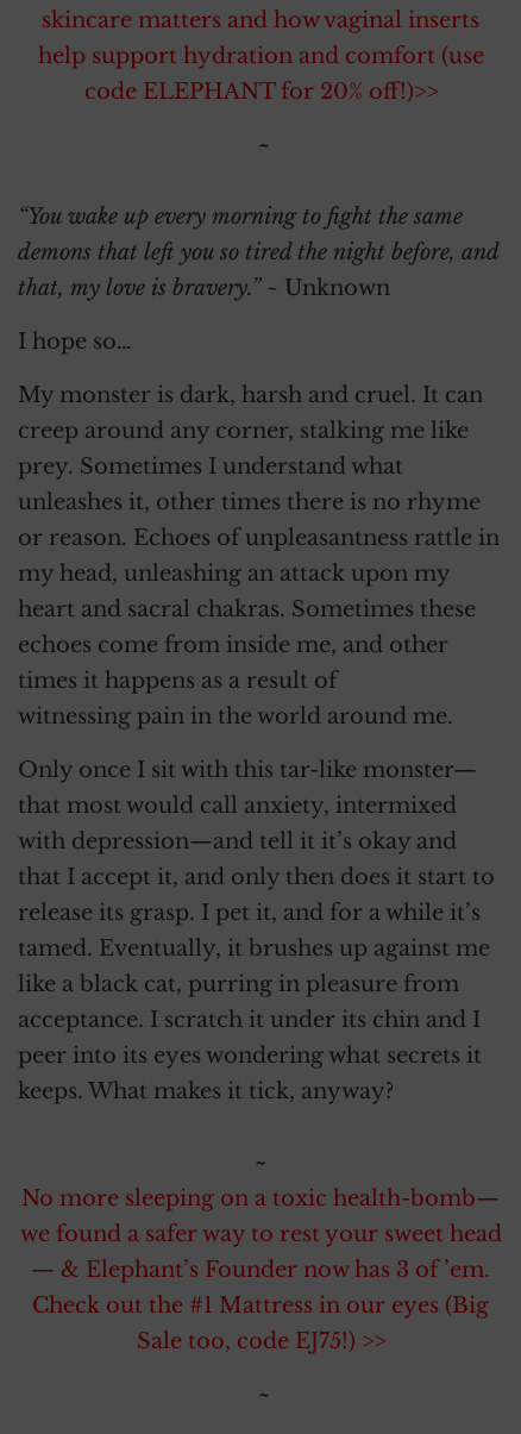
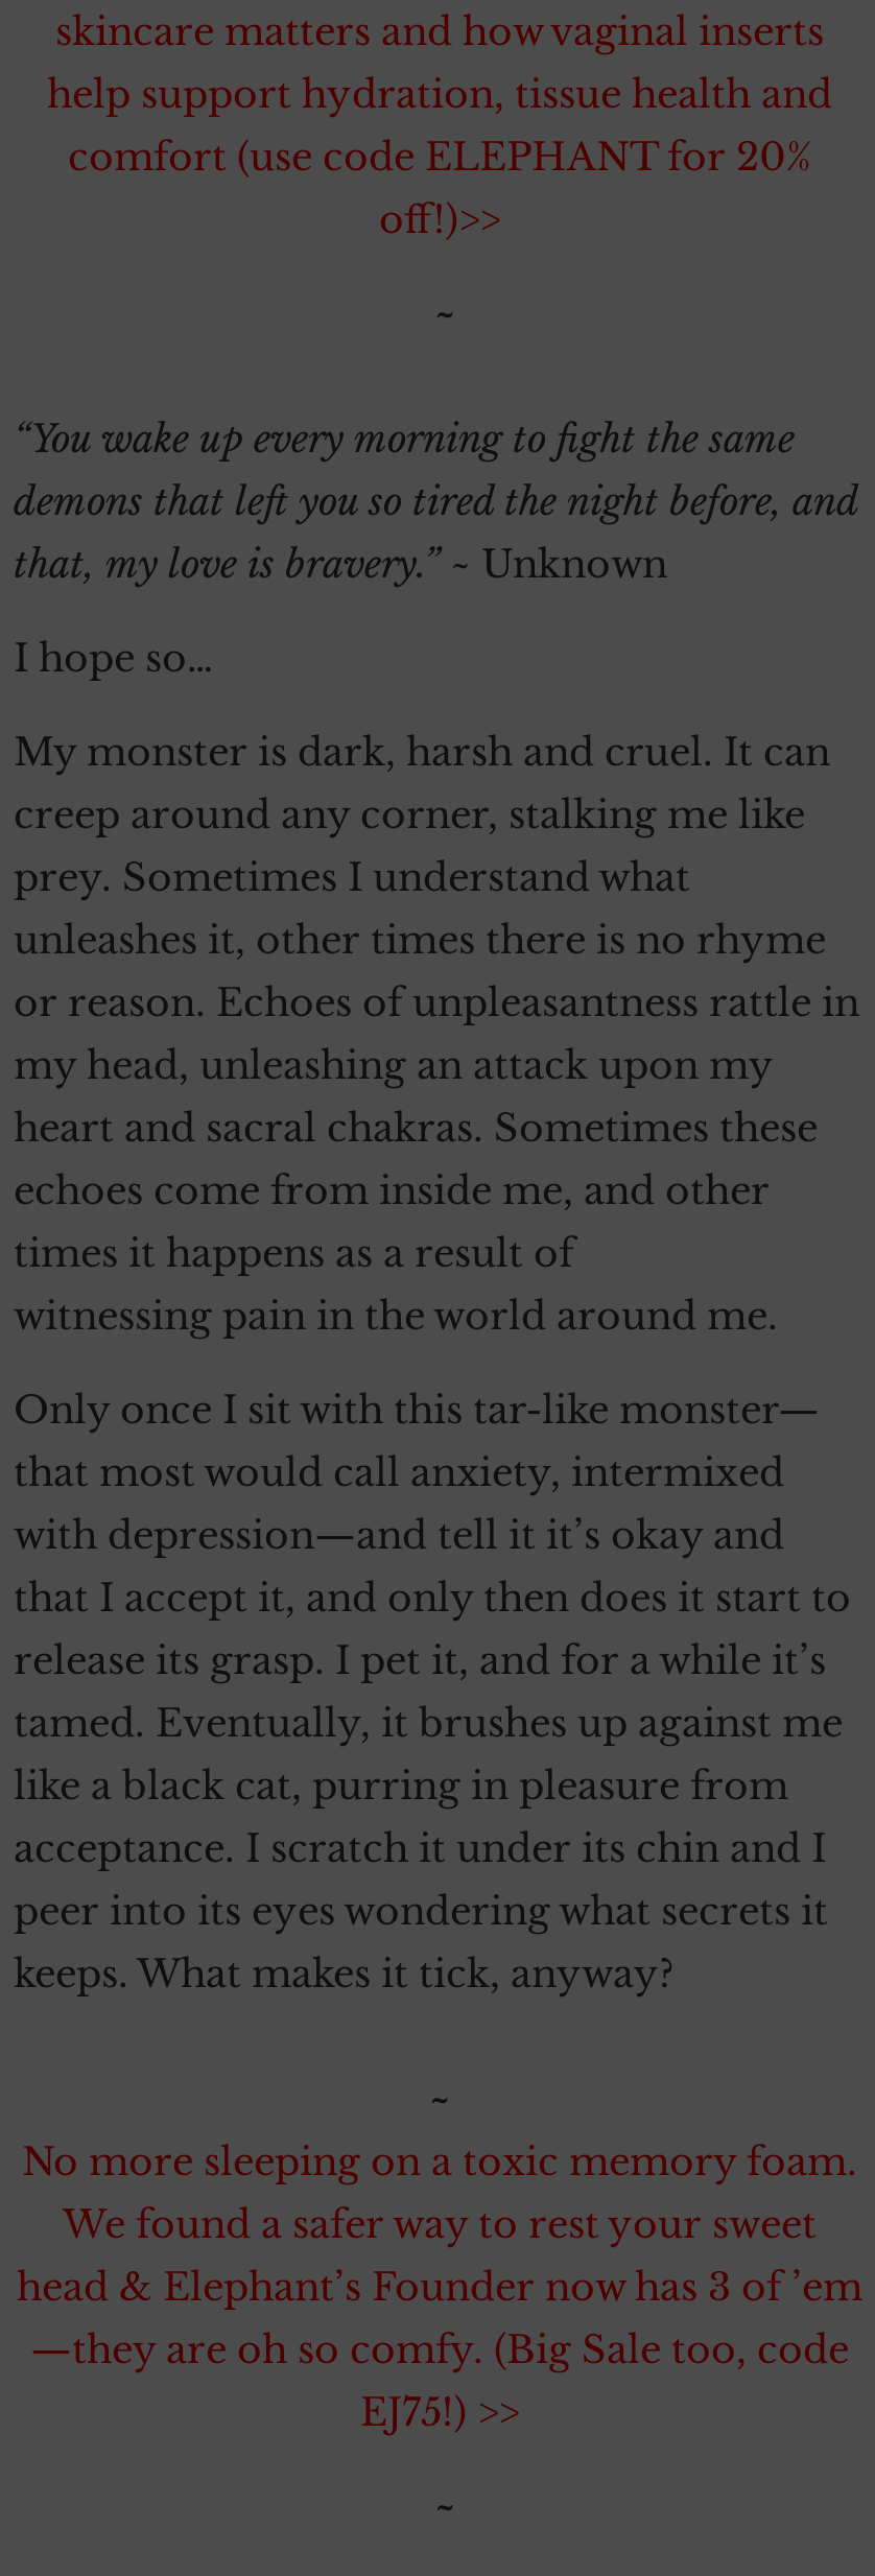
[37,43,484,105] help support hydration and comfort (use | code ELEPHANT for 20% off!)>> -> [47,72,832,243] help support hydration, tissue health and | comfort (use code ELEPHANT for 20% | off!)>>
[20,1185,501,1354] No more sleeping on a toxic health-bomb— | we found a safer way to rest your sweet head | — & Elephant’s Founder now has 3 of ’em. | Check out the #1 Mattress in our eyes (Big | Sale too, code EJ75!) >> -> [17,2139,862,2436] No more sleeping on a toxic memory foam. | We found a safer way to rest your sweet | head & Elephant’s Founder now has 3 of ’em | —they are oh so comfy. (Big Sale too, code | EJ75!) >>

